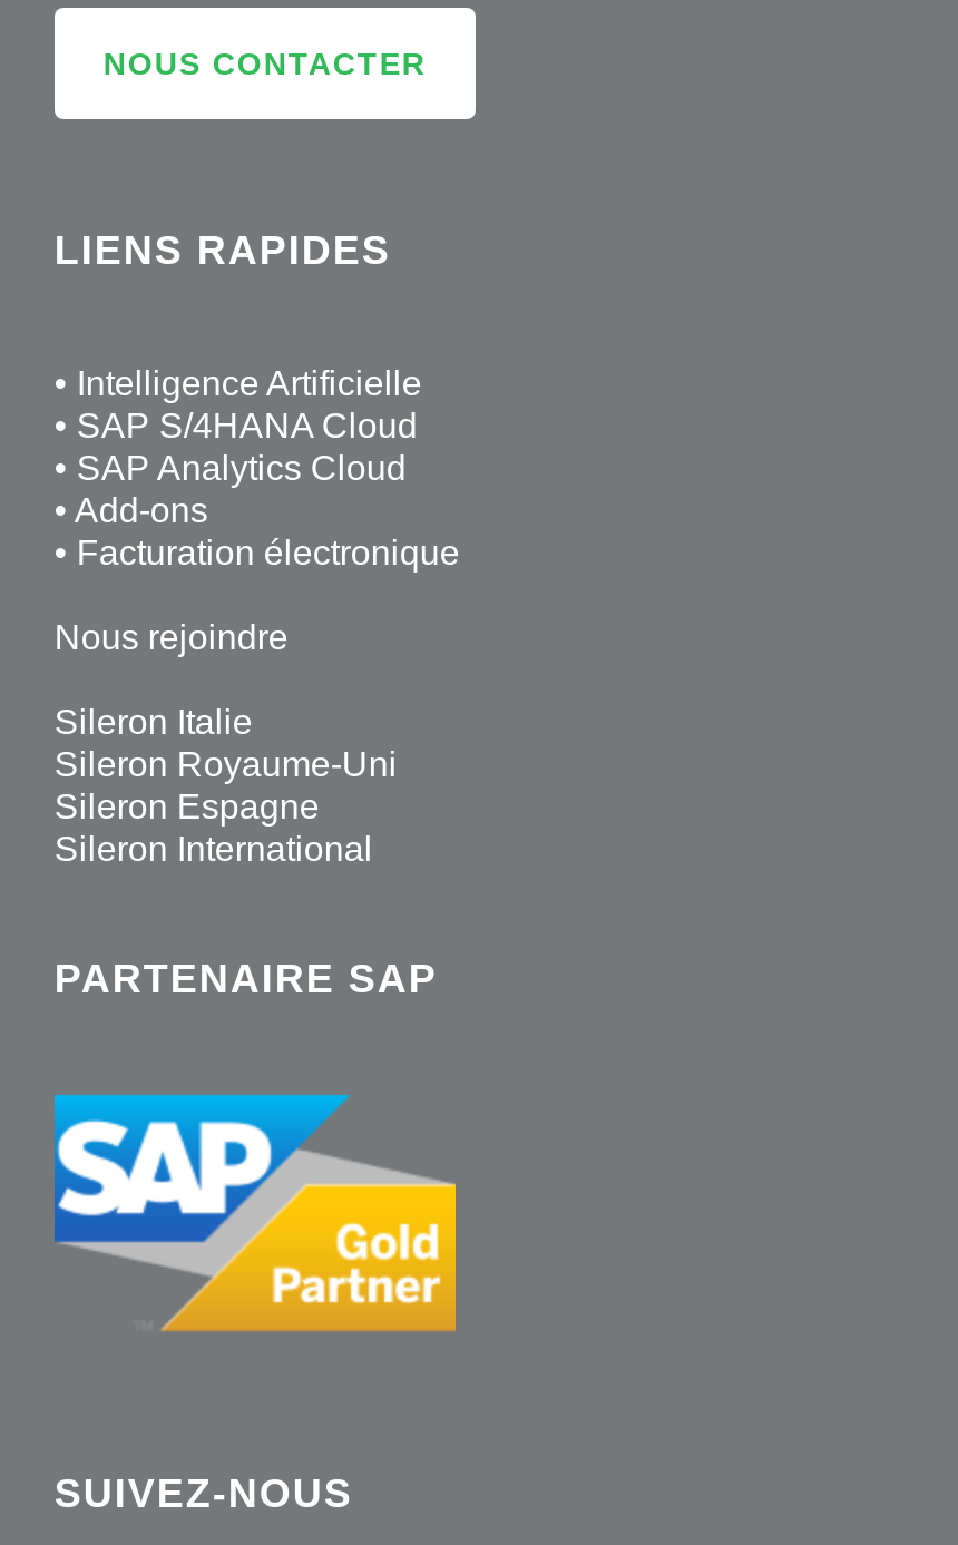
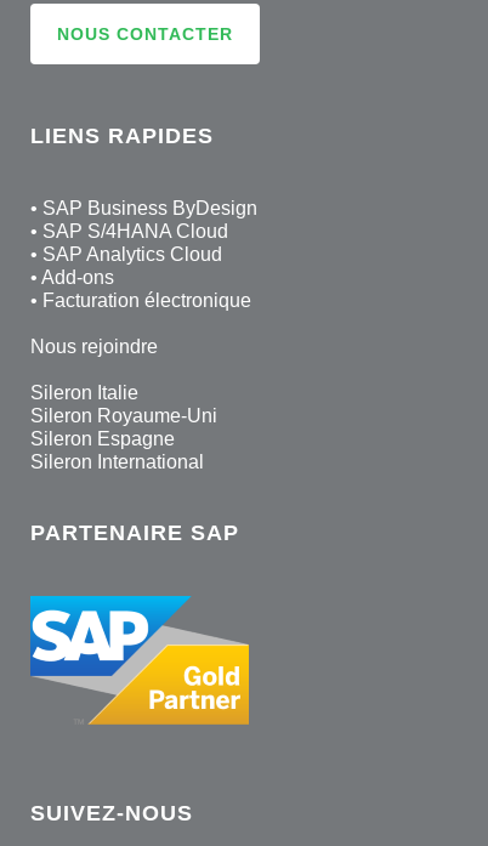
[54,363,422,401] • Intelligence Artificielle -> [30,197,257,218] • SAP Business ByDesign

